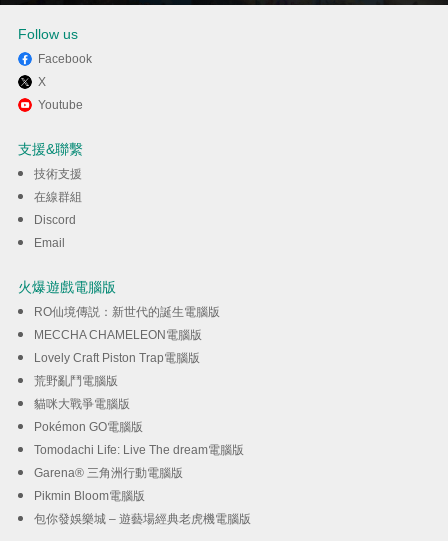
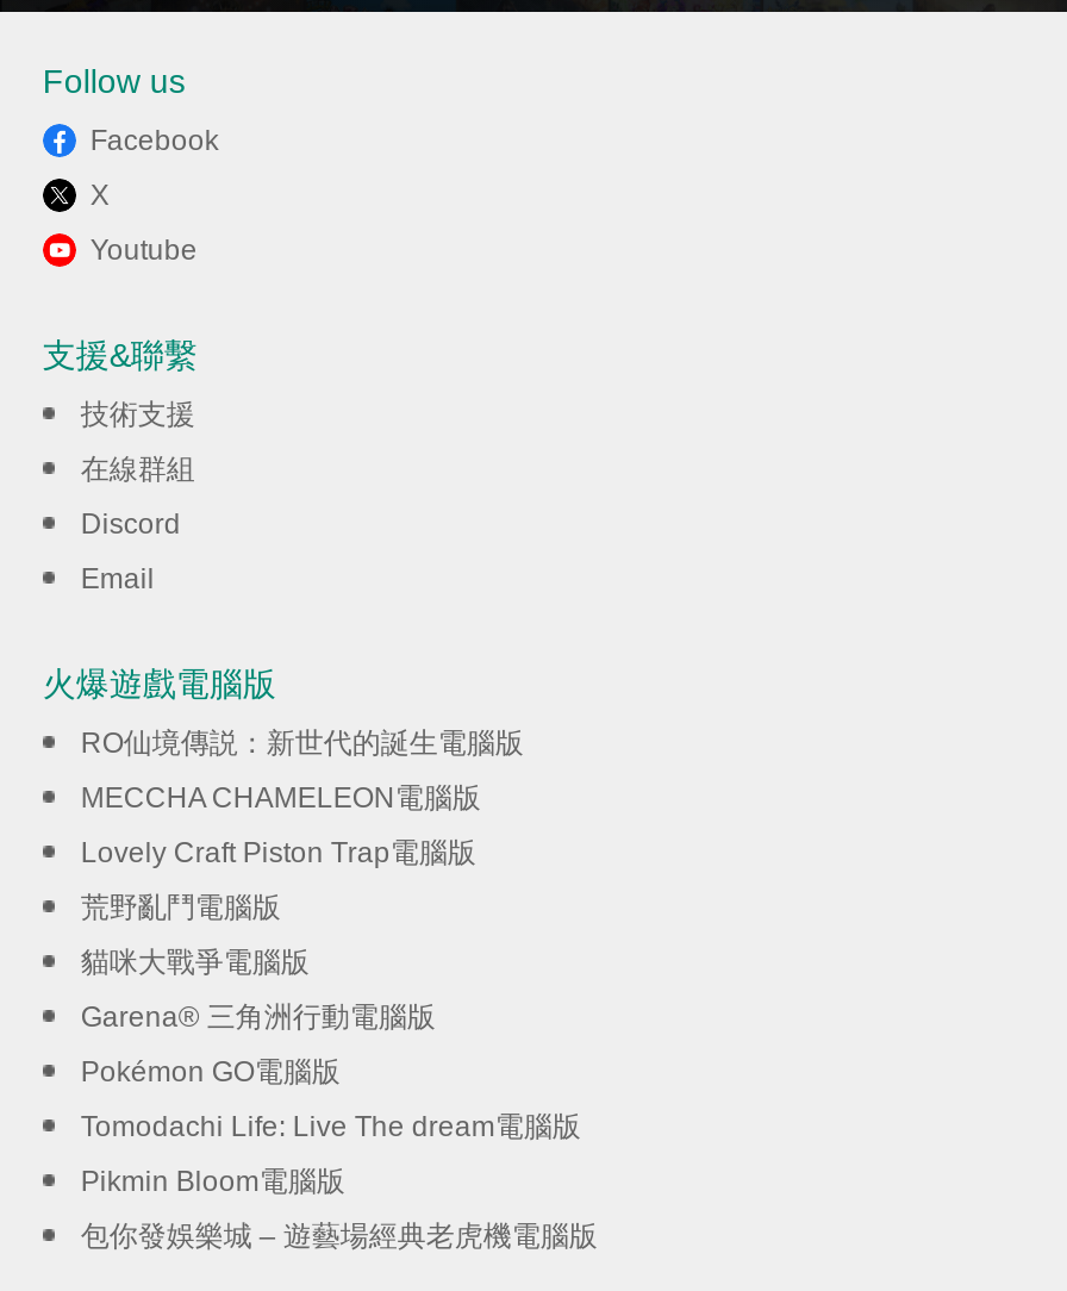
moved [34,420,244,457] -> [81,1056,581,1144]: Pokémon GO電腦版 | Tomodachi Life: Live The dream電腦版
moved [34,466,183,480] -> [81,1001,436,1035]: Garena® 三角洲行動電腦版

